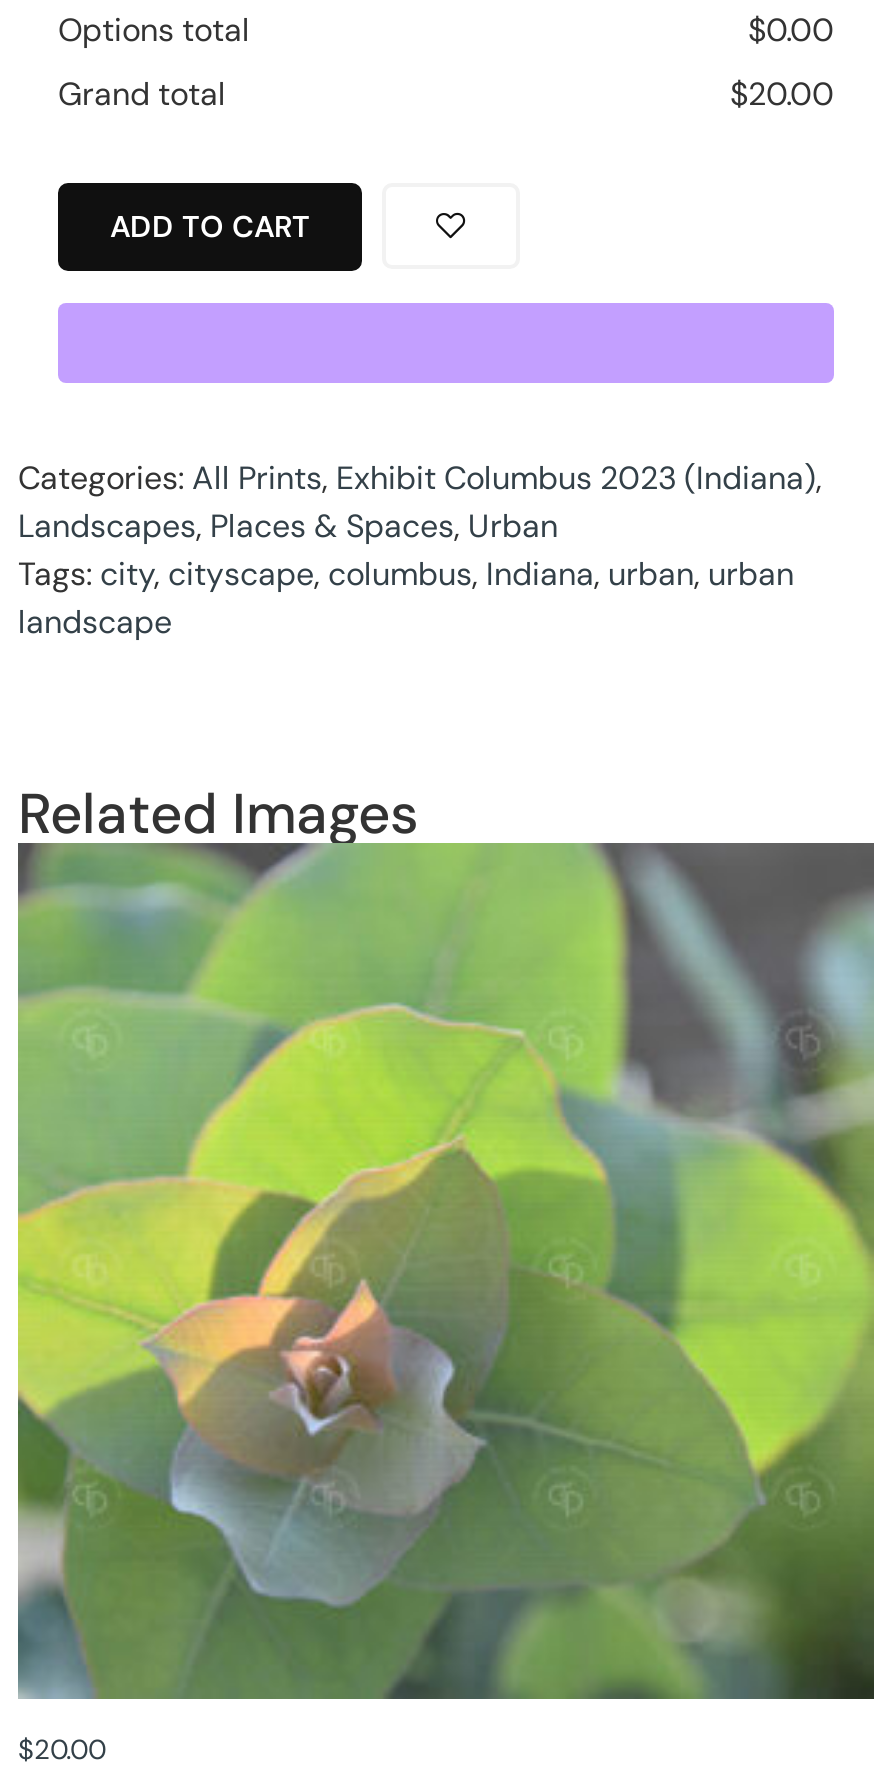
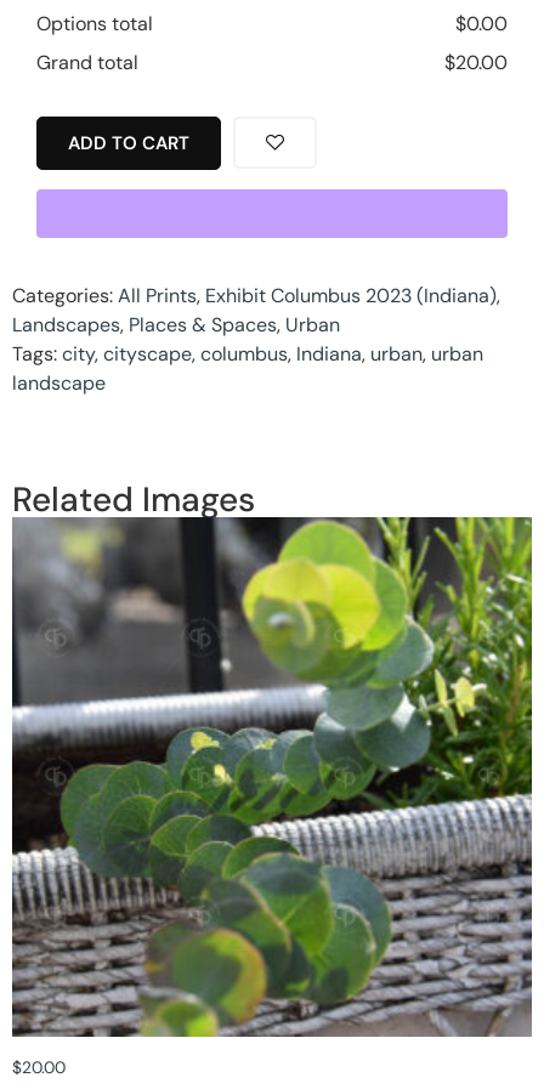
[16,841,876,1701] [image] -> [11,516,533,1038] [image]

